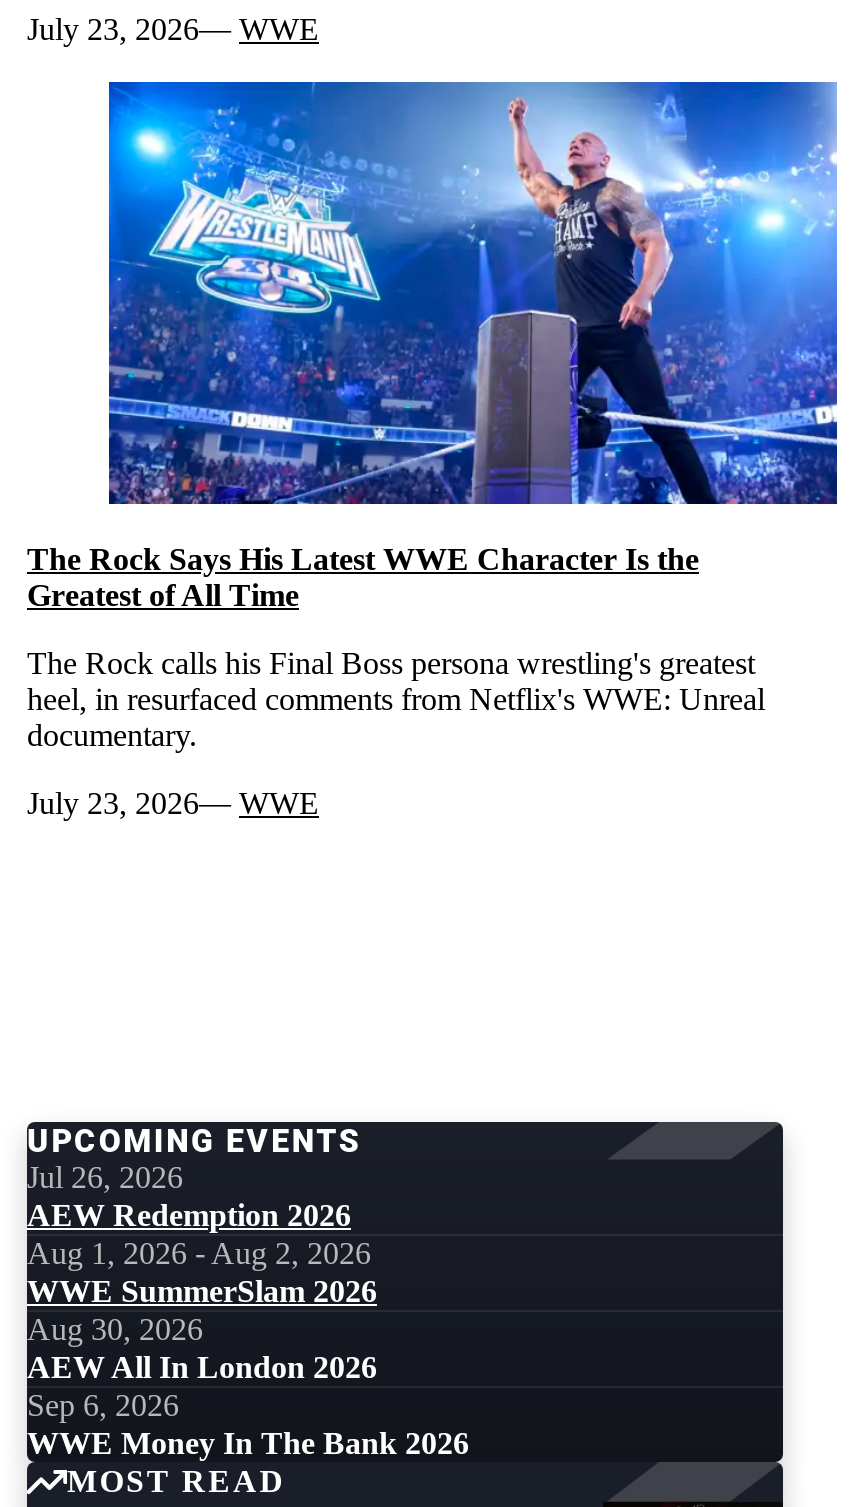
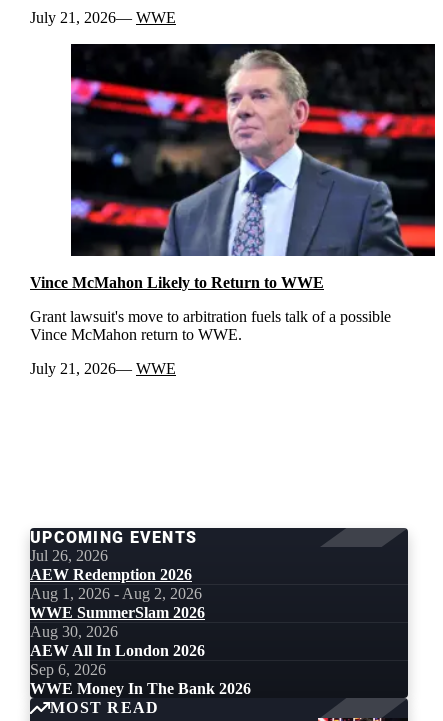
[27,12,319,46] July 23, 2026 WWE -> [30,9,176,26] July 21, 2026 WWE
[27,80,839,611] [image] | The Rock Says His Latest WWE Character Is the | Greatest of All Time -> [30,43,436,291] [image] | Vince McMahon Likely to Return to WWE
[27,645,765,751] The Rock calls his Final Boss persona wrestling's greatest | heel, in resurfaced comments from Netflix's WWE: Unreal | documentary. -> [30,308,391,343] Grant lawsuit's move to arbitration fuels talk of a possible | Vince McMahon return to WWE.
[27,785,319,819] July 23, 2026 WWE -> [30,360,176,377] July 21, 2026 WWE

